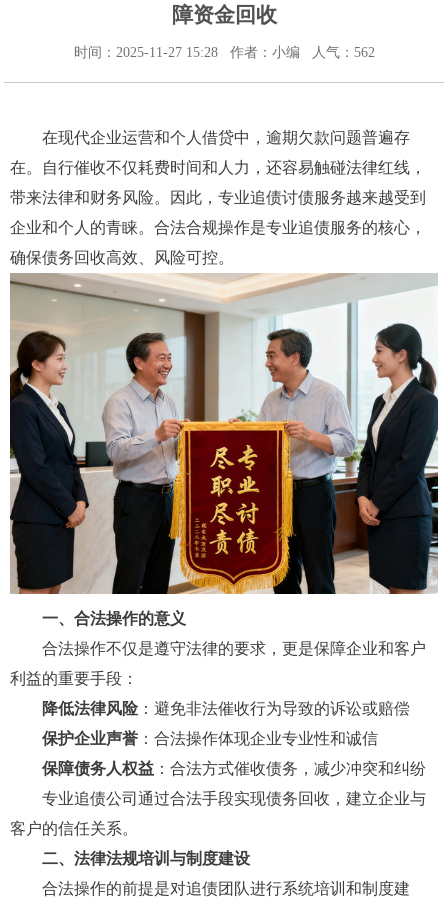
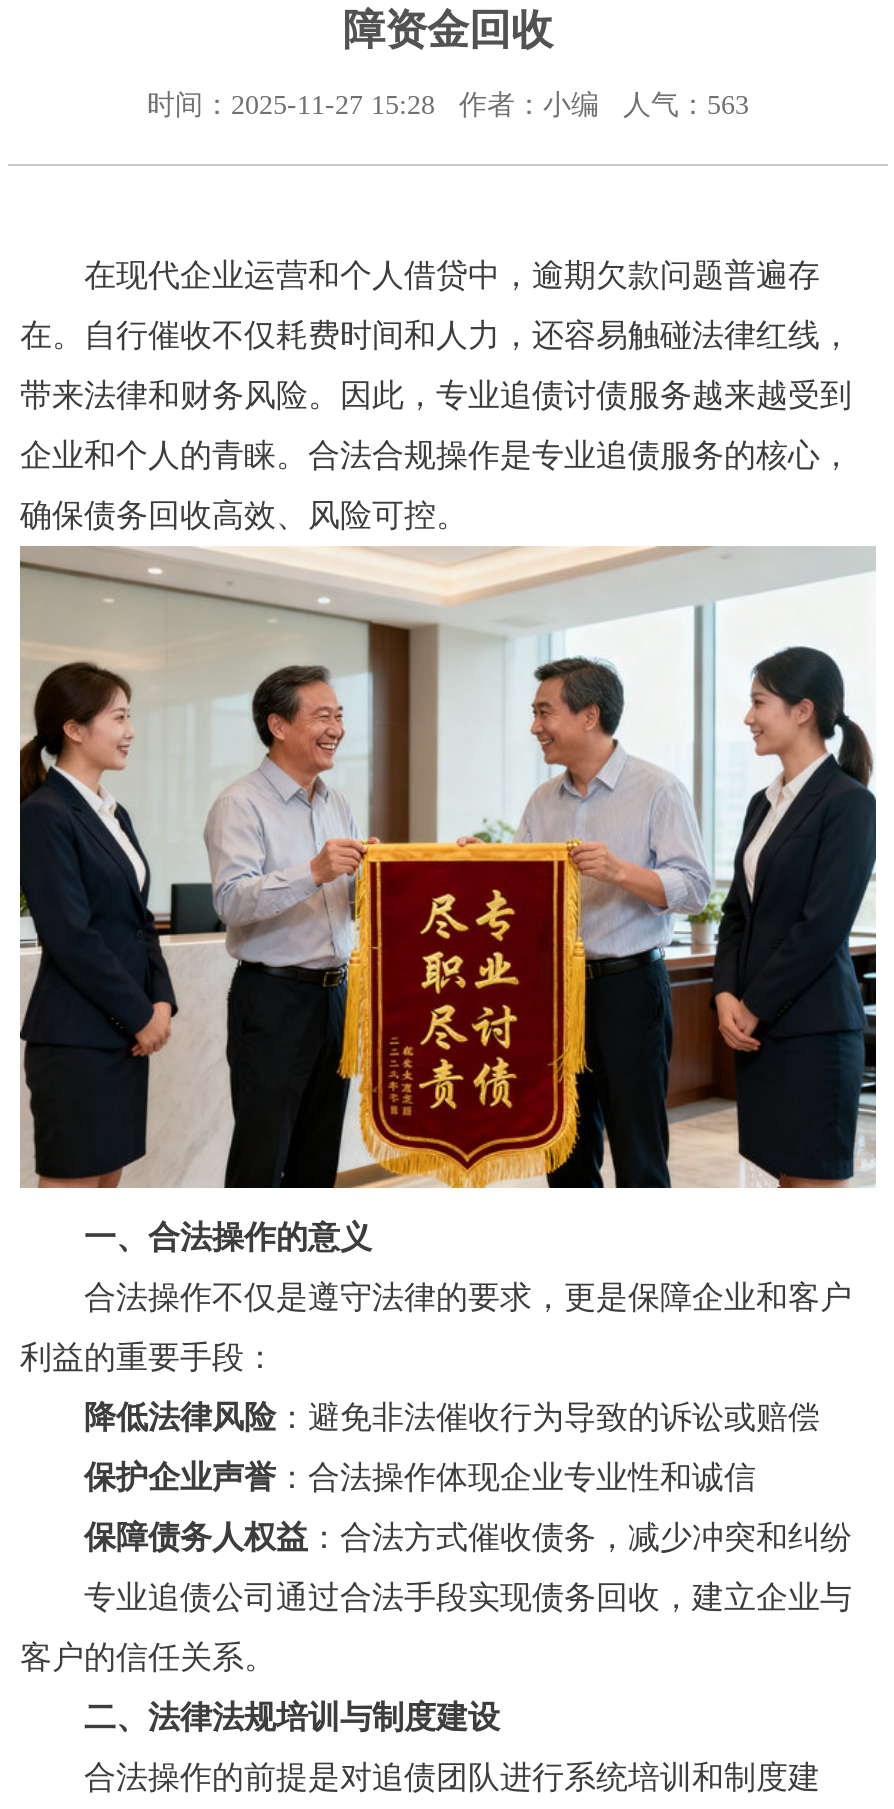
[73,45,374,60] 时间：2025-11-27 15:28 作者：小编 人气：562 -> [147,90,749,120] 时间：2025-11-27 15:28 作者：小编 人气：563

